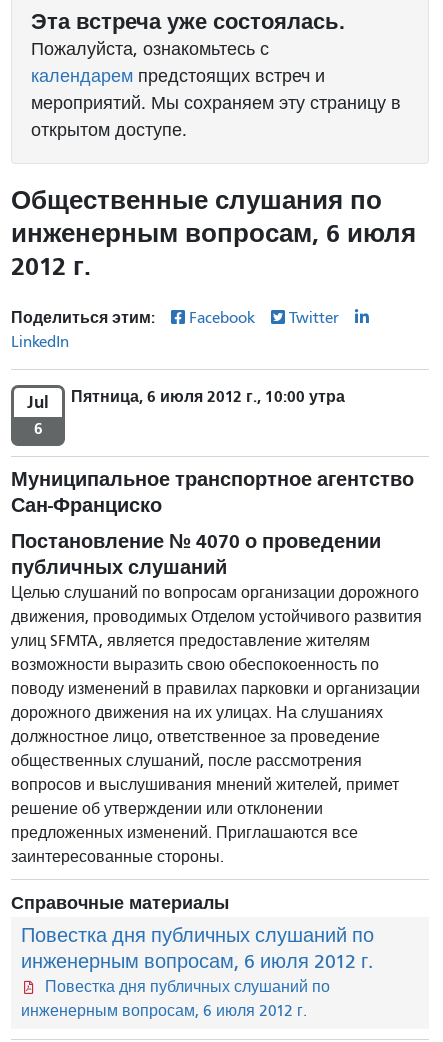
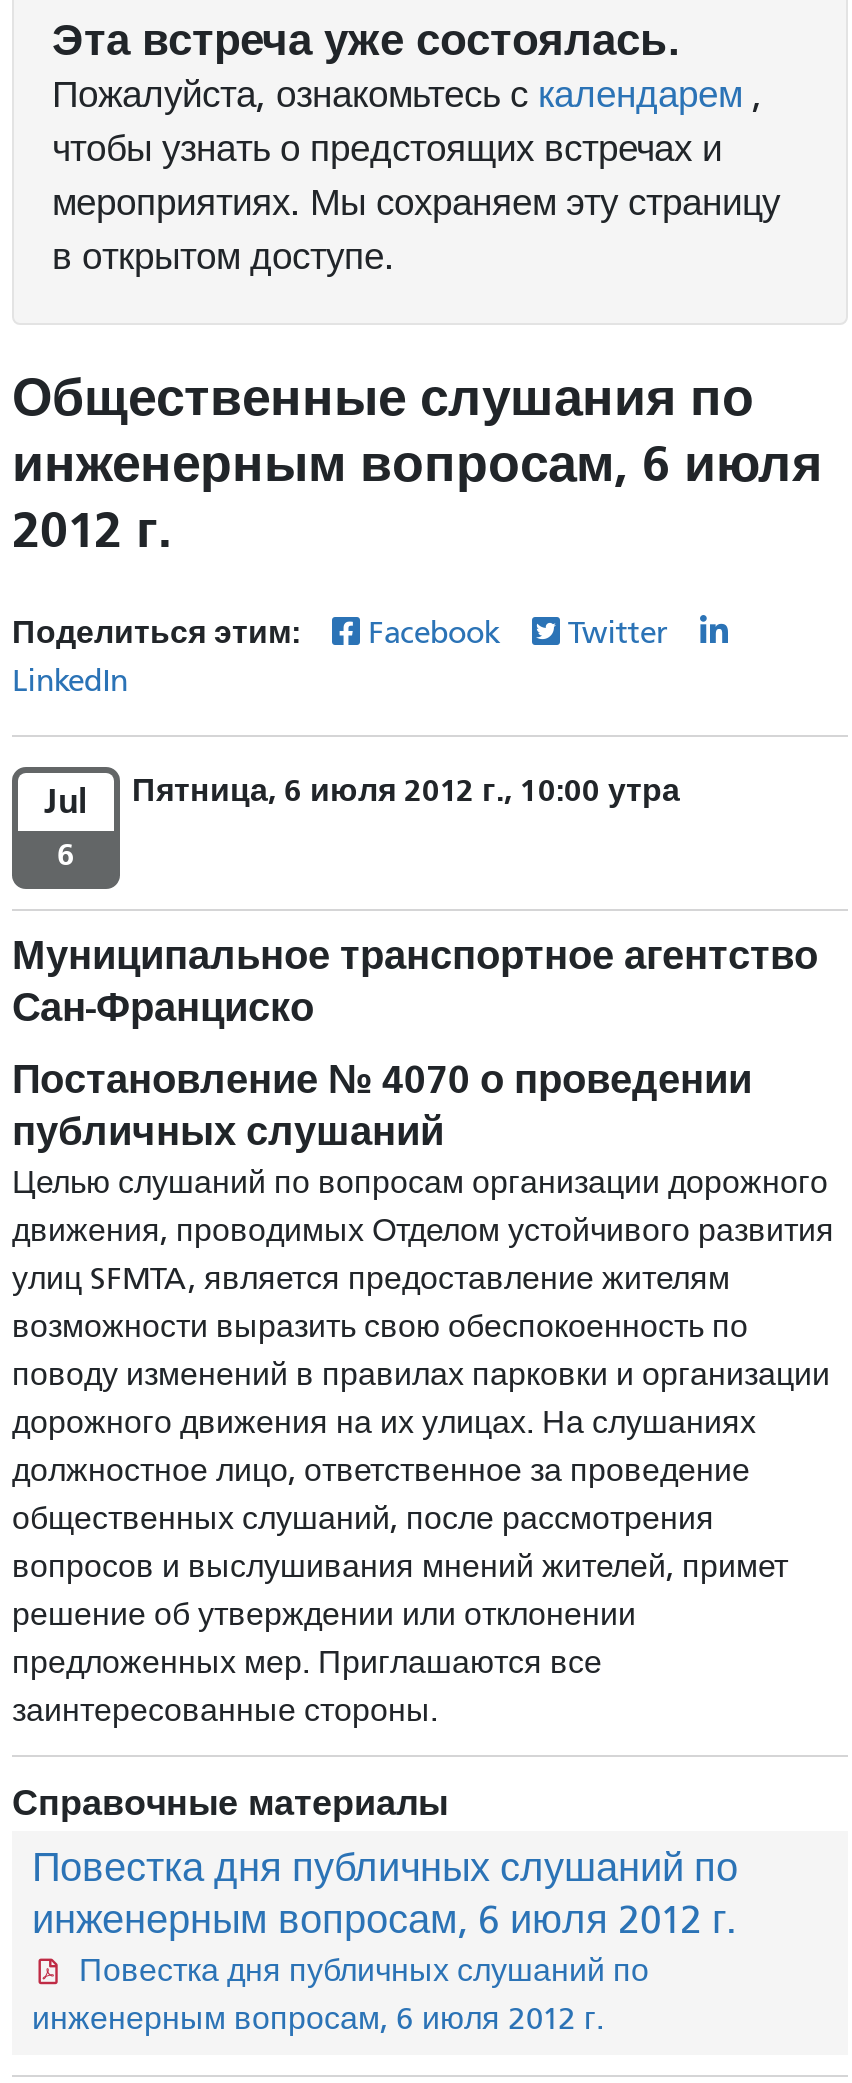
[31,38,401,141] Пожалуйста, ознакомьтесь с | календарем предстоящих встреч и | мероприятий. Мы сохраняем эту страницу в | открытом доступе. -> [52,72,780,278] Пожалуйста, ознакомьтесь с календарем, | чтобы узнать о предстоящих встречах и | мероприятиях. Мы сохраняем эту страницу | в открытом доступе.
[11,824,358,842] предложенных изменений. Приглашаются все -> [12,1644,602,1680] предложенных мер. Приглашаются все

